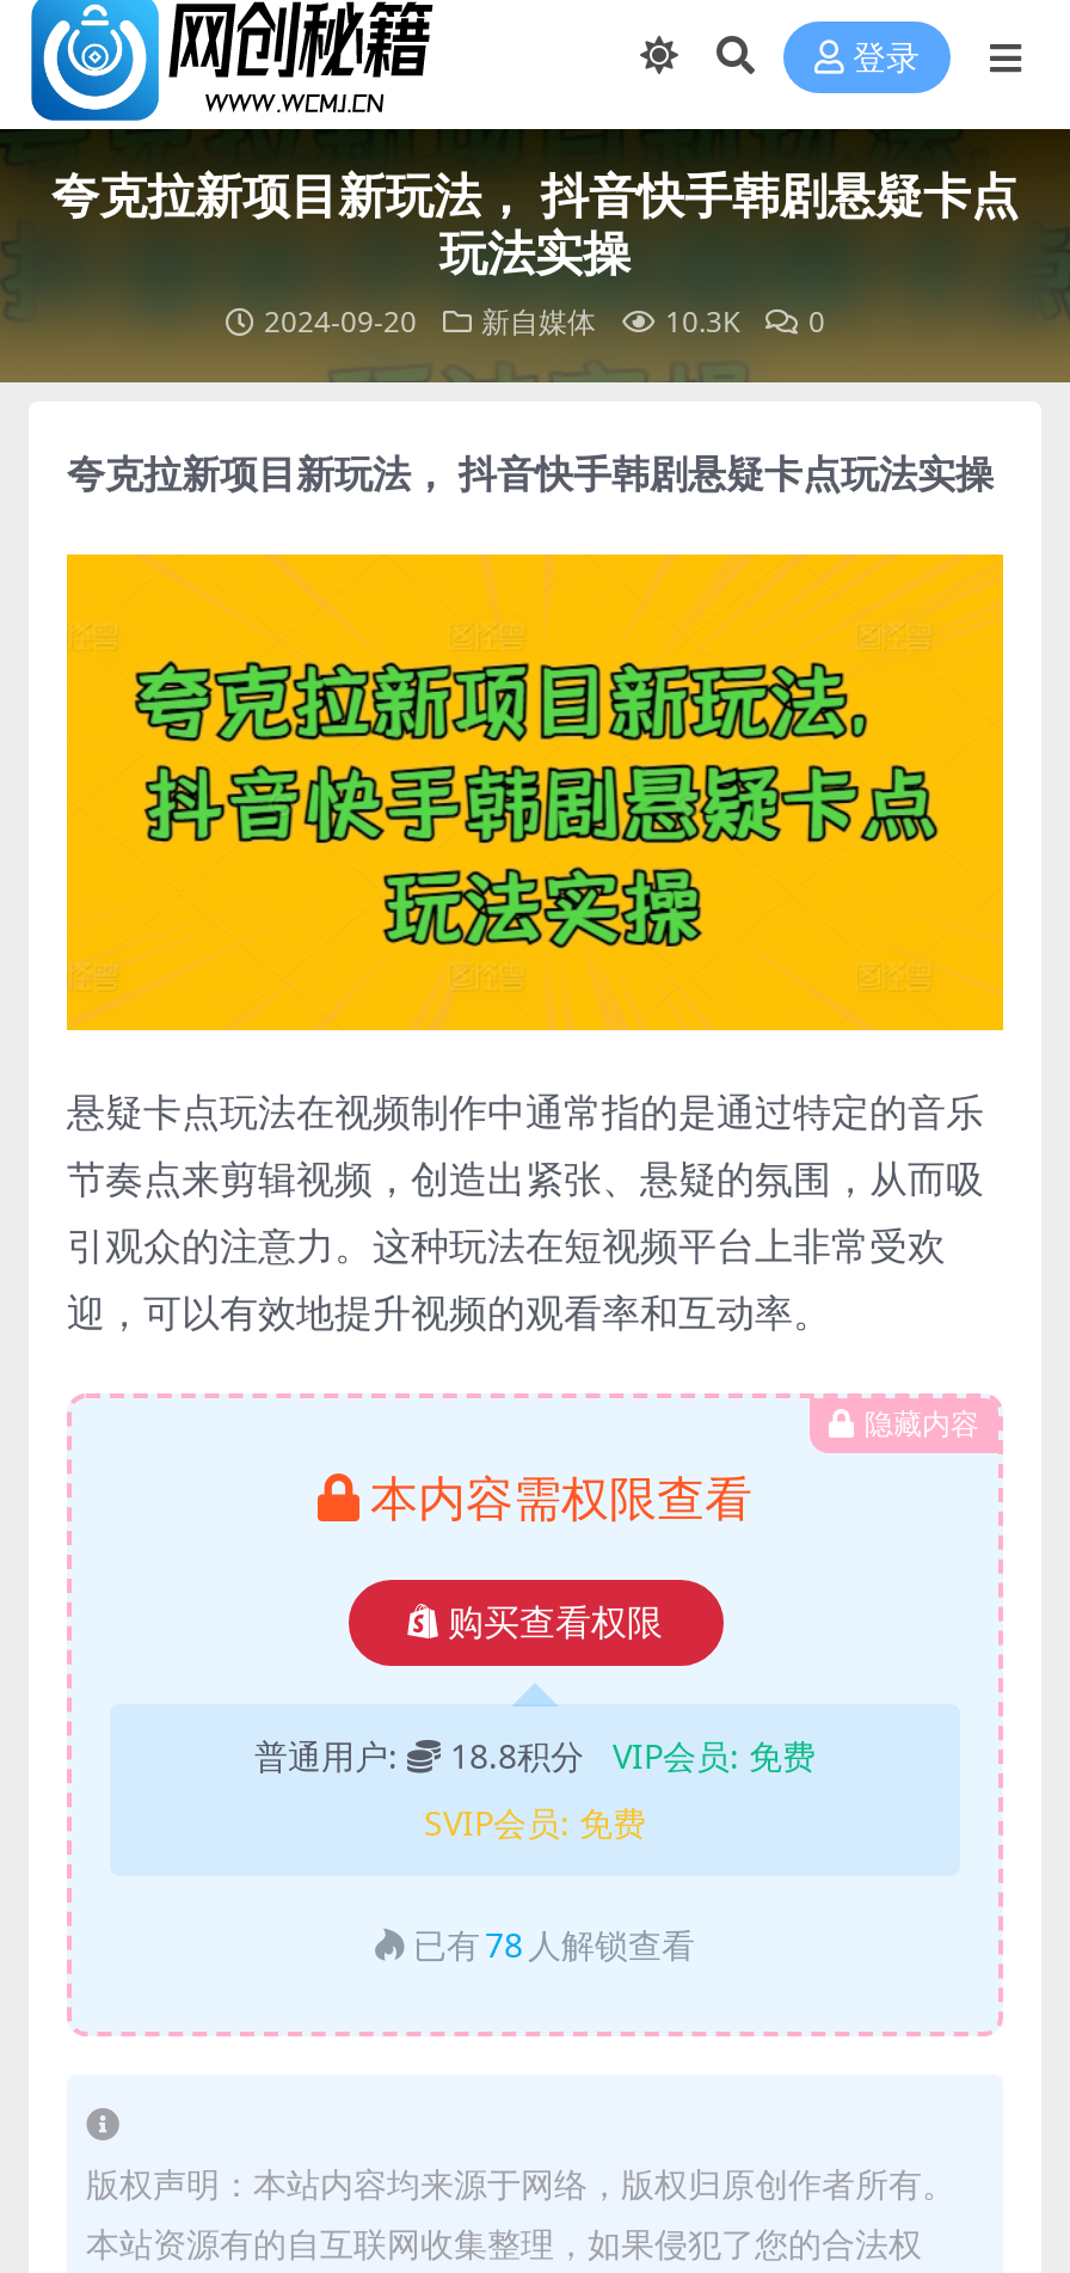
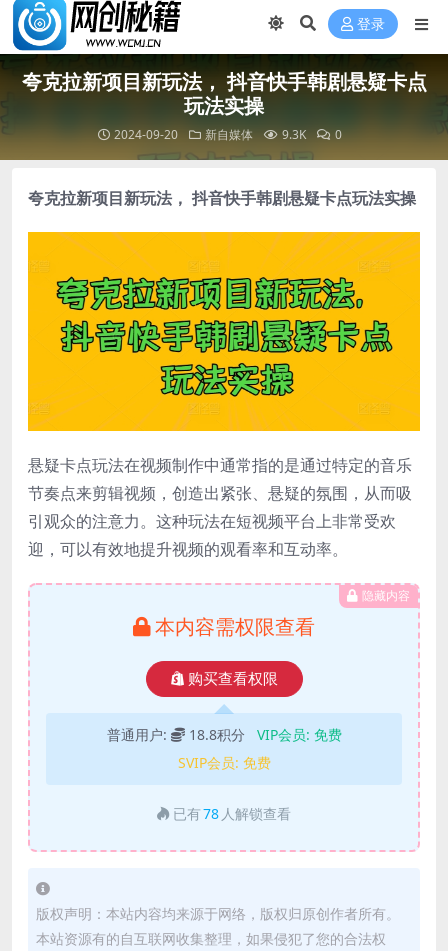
[264,301,825,342] 2024-09-20 新自媒体 10.3K 0 -> [114,126,342,143] 2024-09-20 新自媒体 9.3K 0

